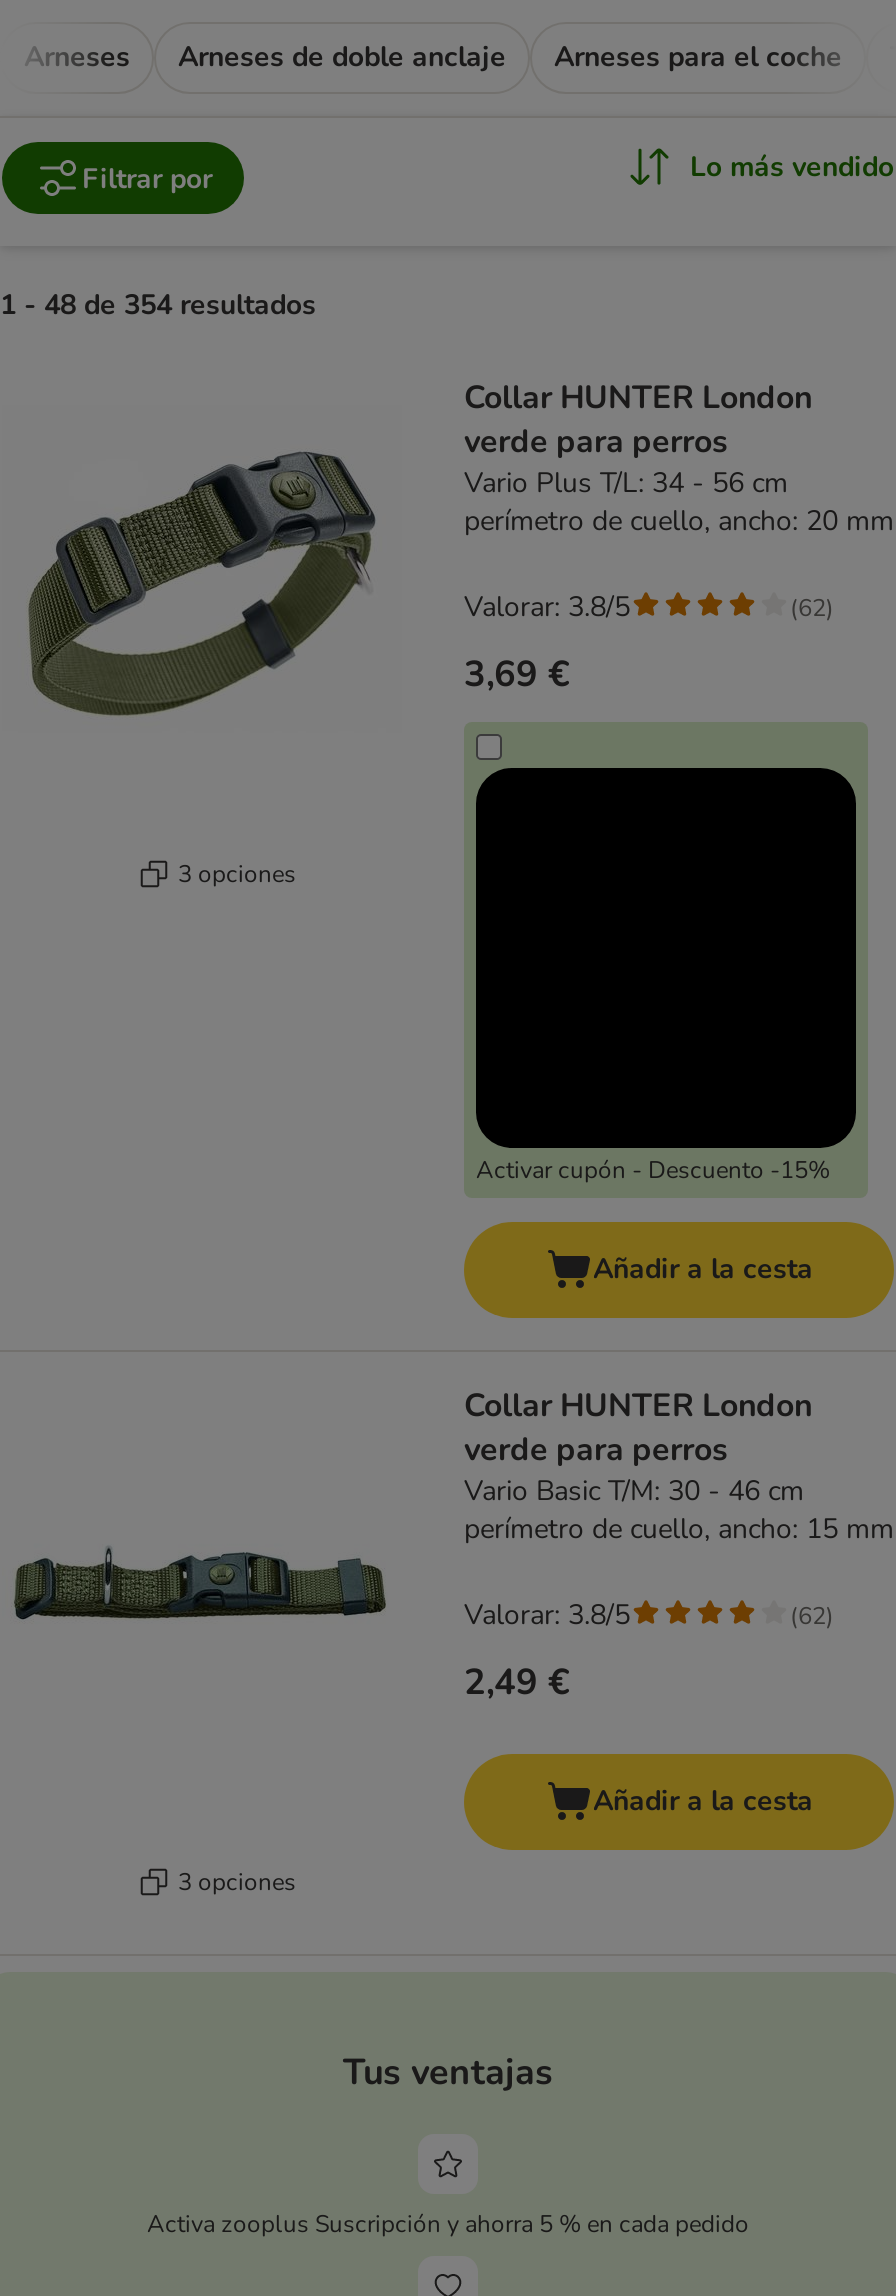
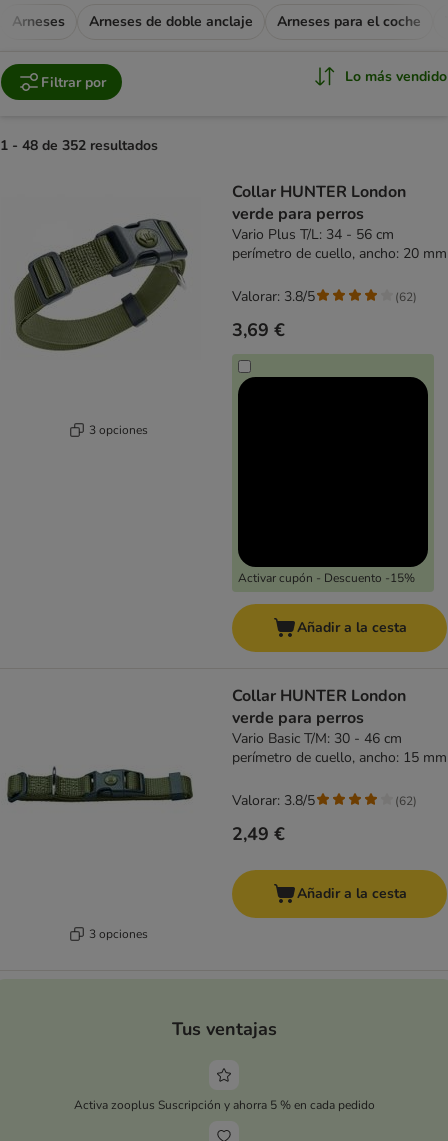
[0,286,316,324] 1 - 48 de 354 resultados -> [0,136,158,155] 1 - 48 de 352 resultados

